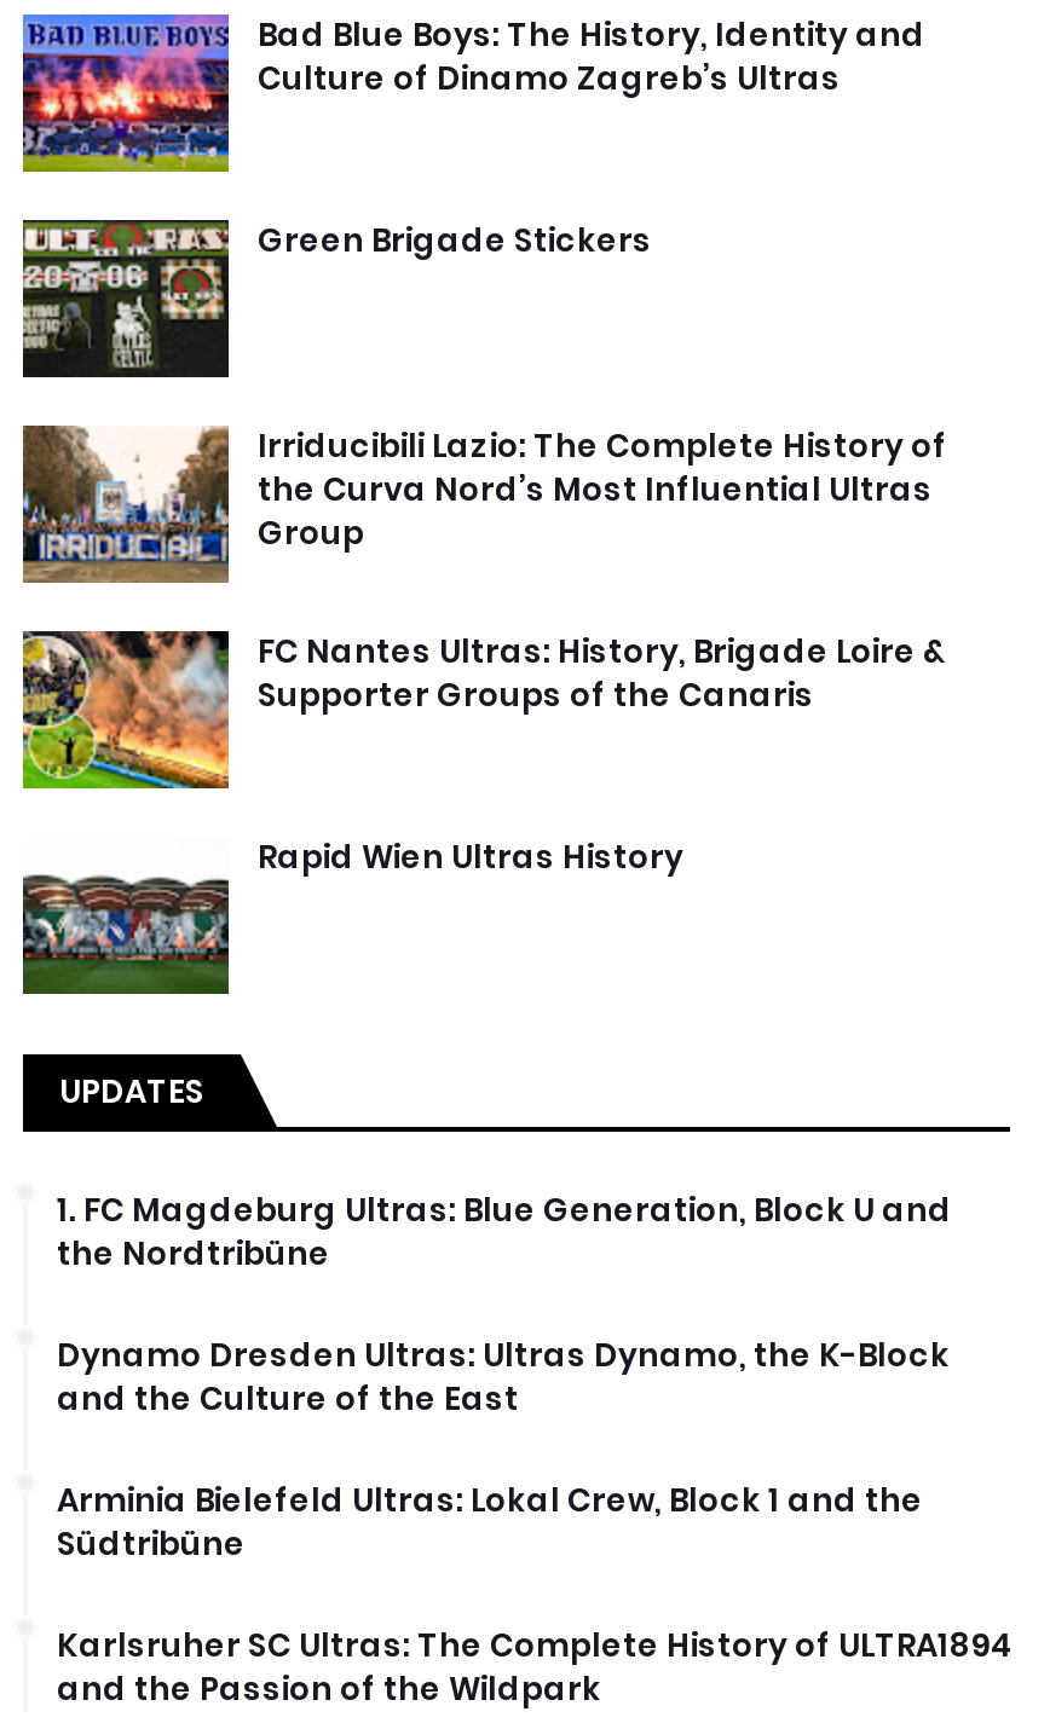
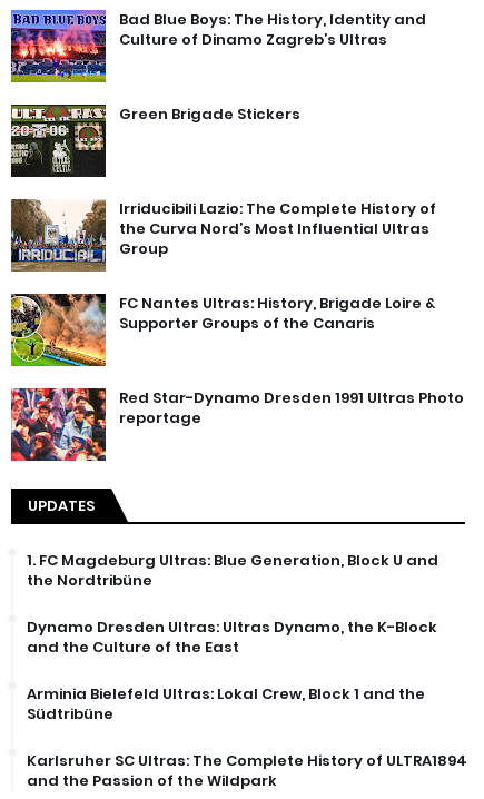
[21,835,683,996] [image] | Rapid Wien Ultras History -> [10,387,464,462] [image] | Red Star-Dynamo Dresden 1991 Ultras Photo | reportage

